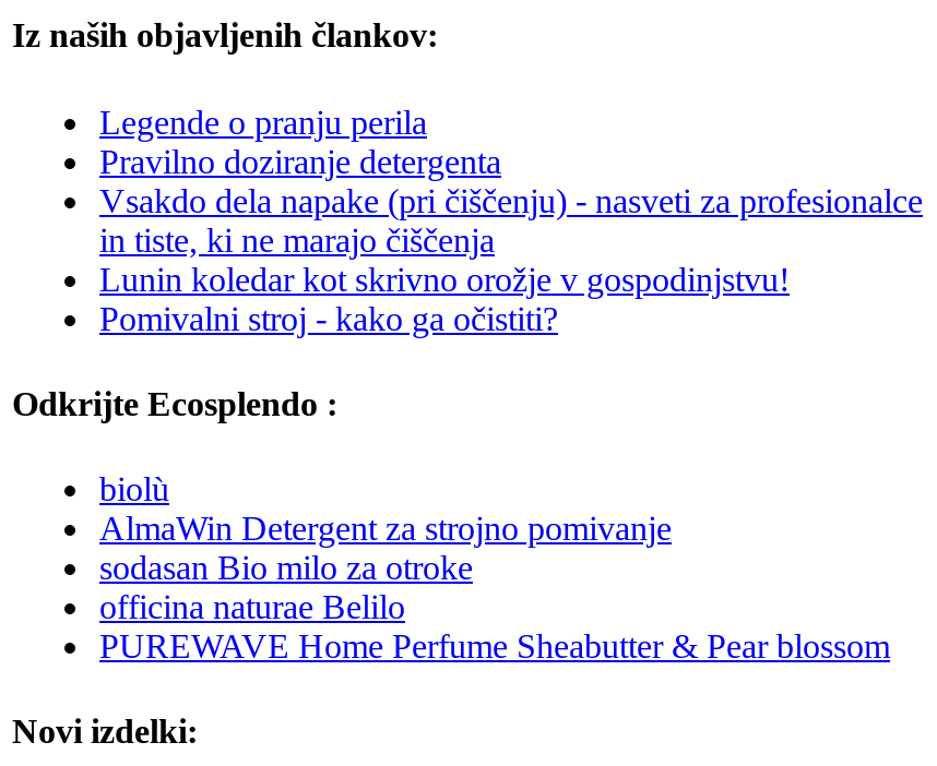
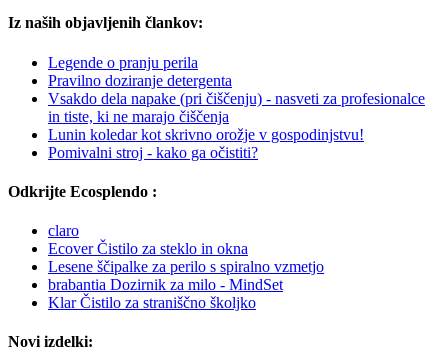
[99,471,890,665] biolù | AlmaWin Detergent za strojno pomivanje | sodasan Bio milo za otroke | officina naturae Belilo | PUREWAVE Home Perfume Sheabutter & Pear blossom -> [48,222,324,311] claro | Ecover Čistilo za steklo in okna | Lesene ščipalke za perilo s spiralno vzmetjo | brabantia Dozirnik za milo - MindSet | Klar Čistilo za straniščno školjko

